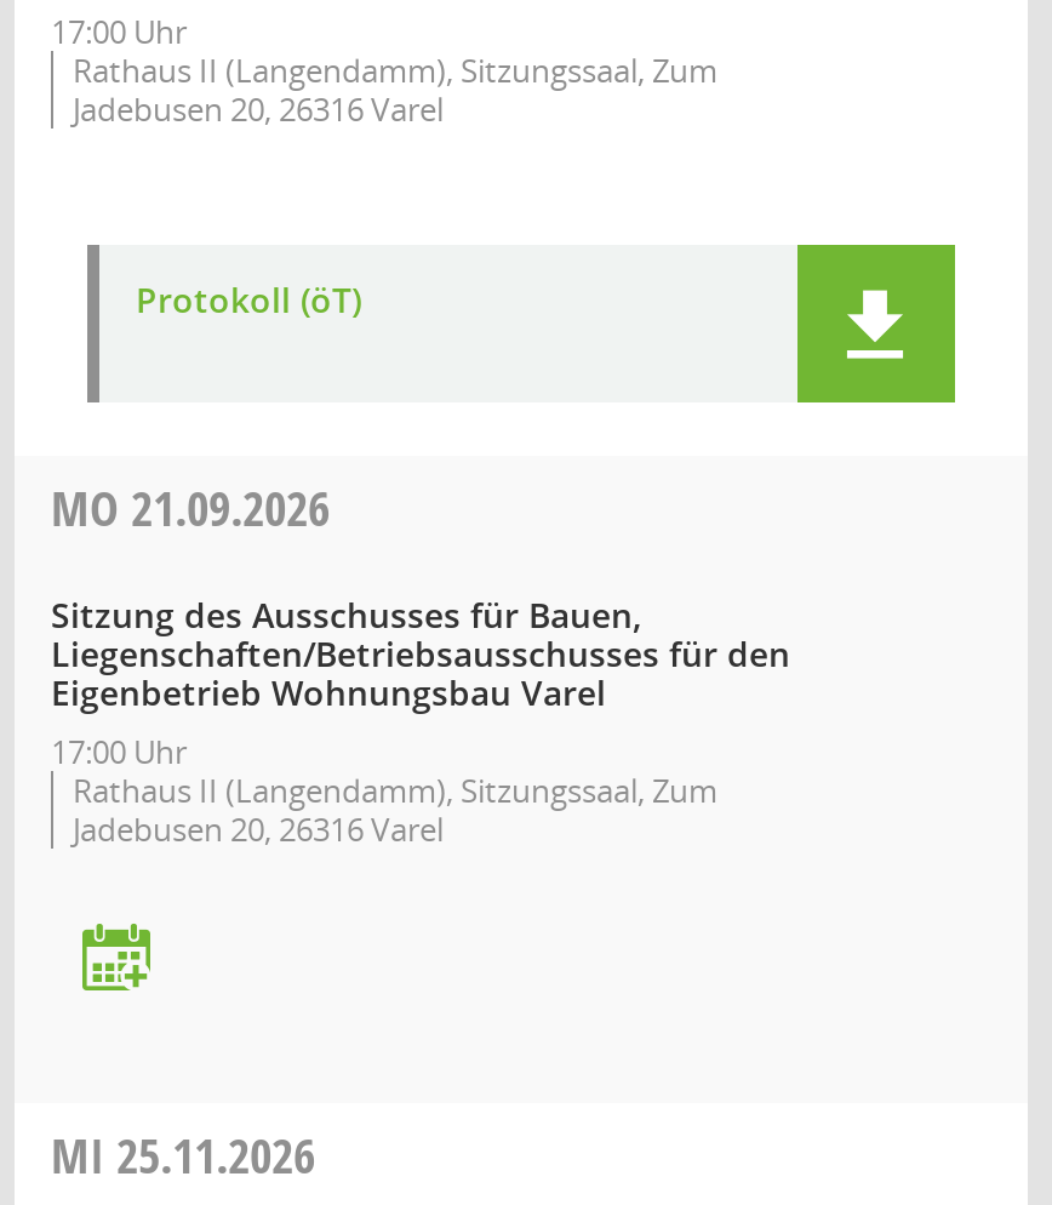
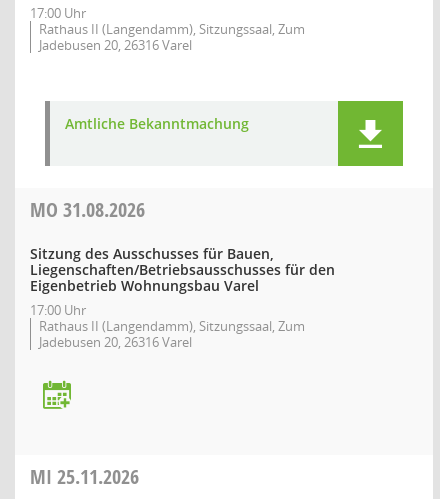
[136,276,361,322] Protokoll (öT) -> [65,114,249,133] Amtliche Bekanntmachung
[51,475,330,541] MO 21.09.2026 -> [30,196,145,223] MO 31.08.2026

